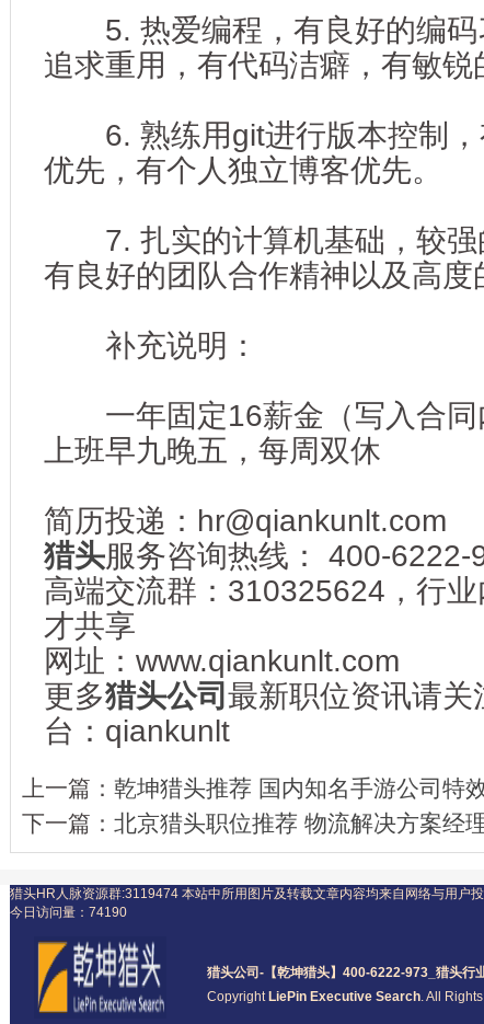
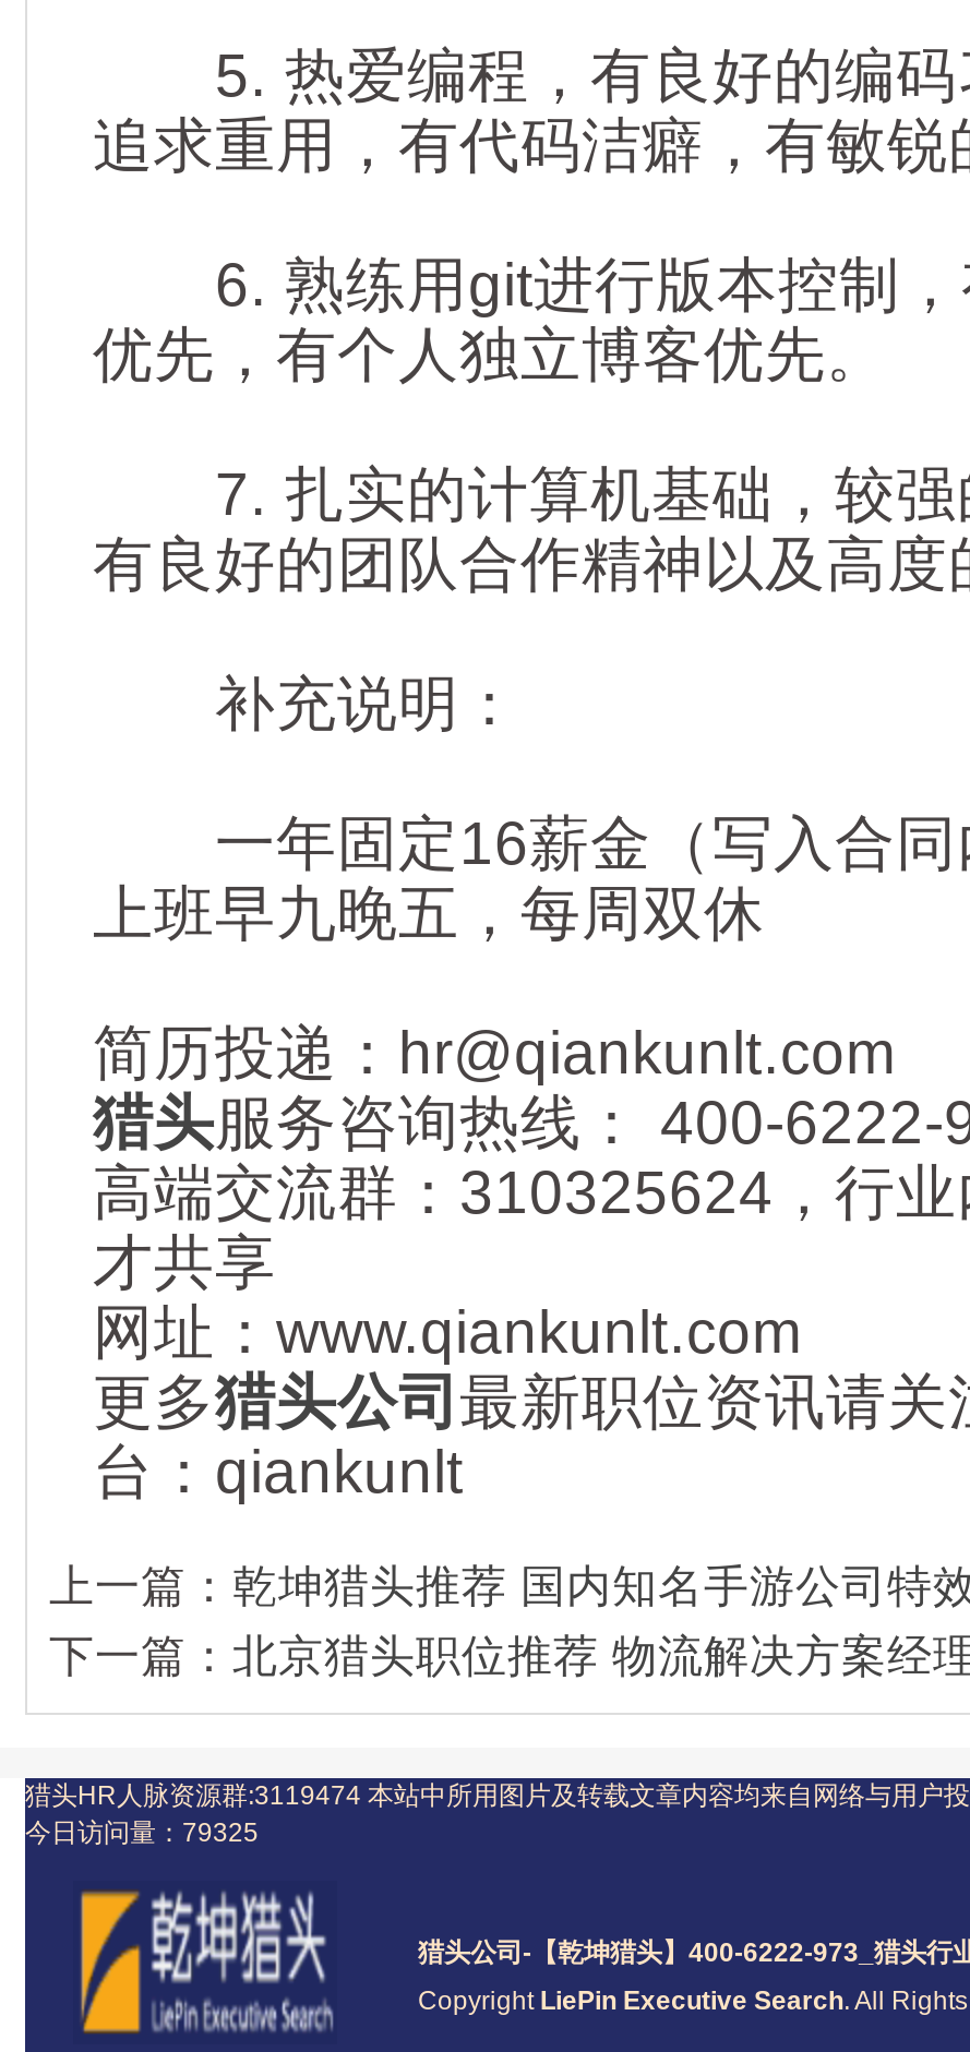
[10,905,127,920] 今日访问量：74190 -> [25,1817,259,1848] 今日访问量：79325

